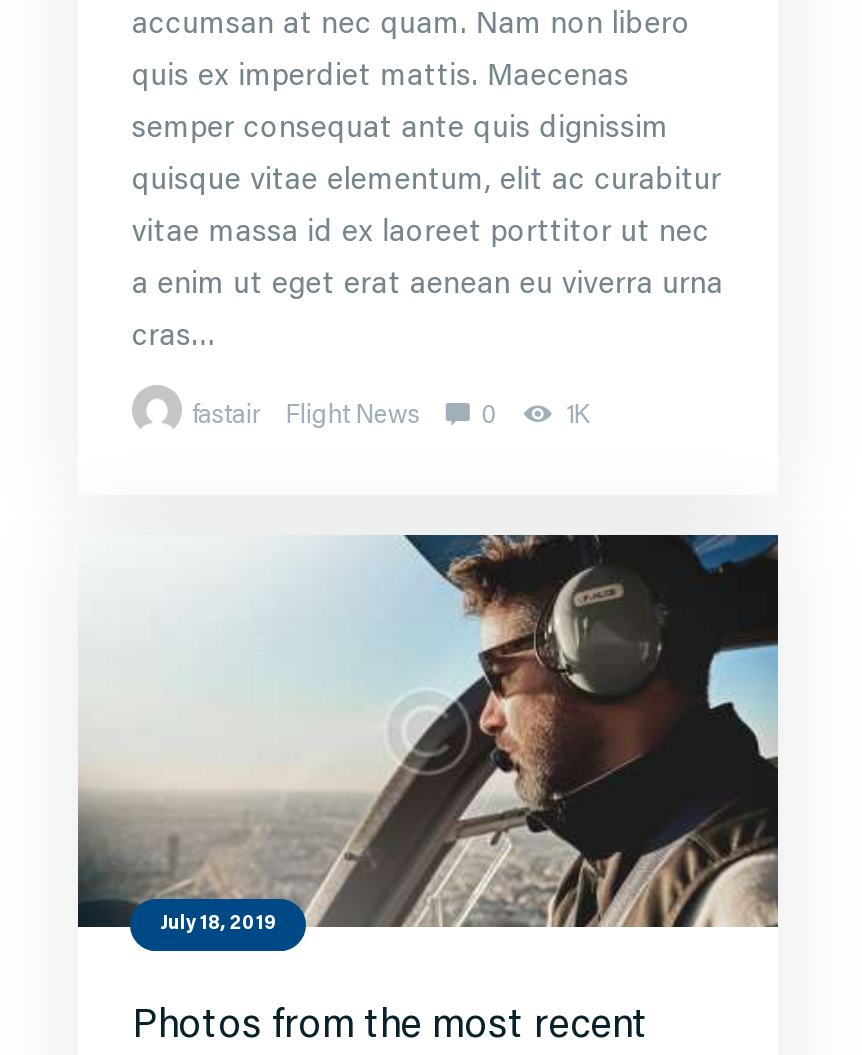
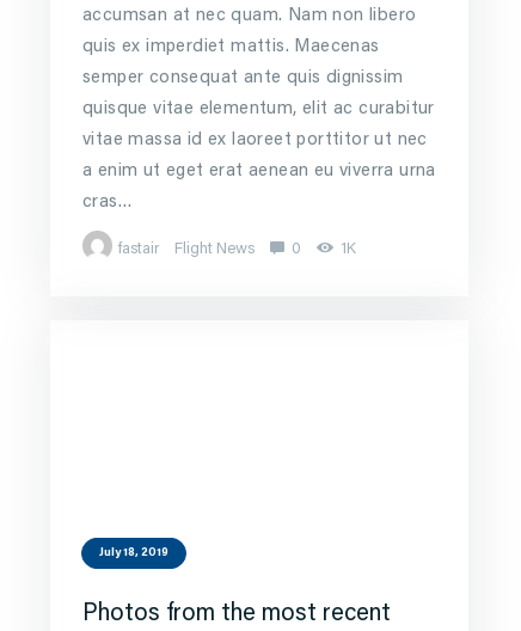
[76,533,780,929] [image] -> none

